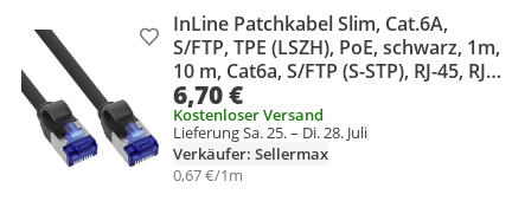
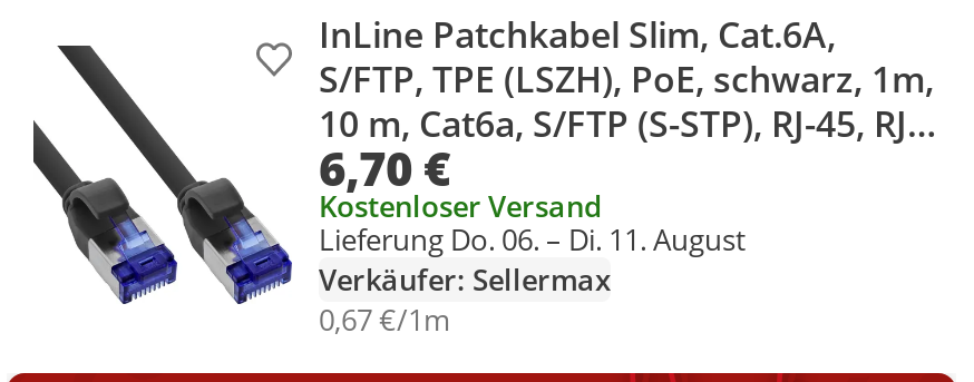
[173,122,367,143] Lieferung Sa. 25. – Di. 28. Juli -> [319,219,747,259] Lieferung Do. 06. – Di. 11. August

